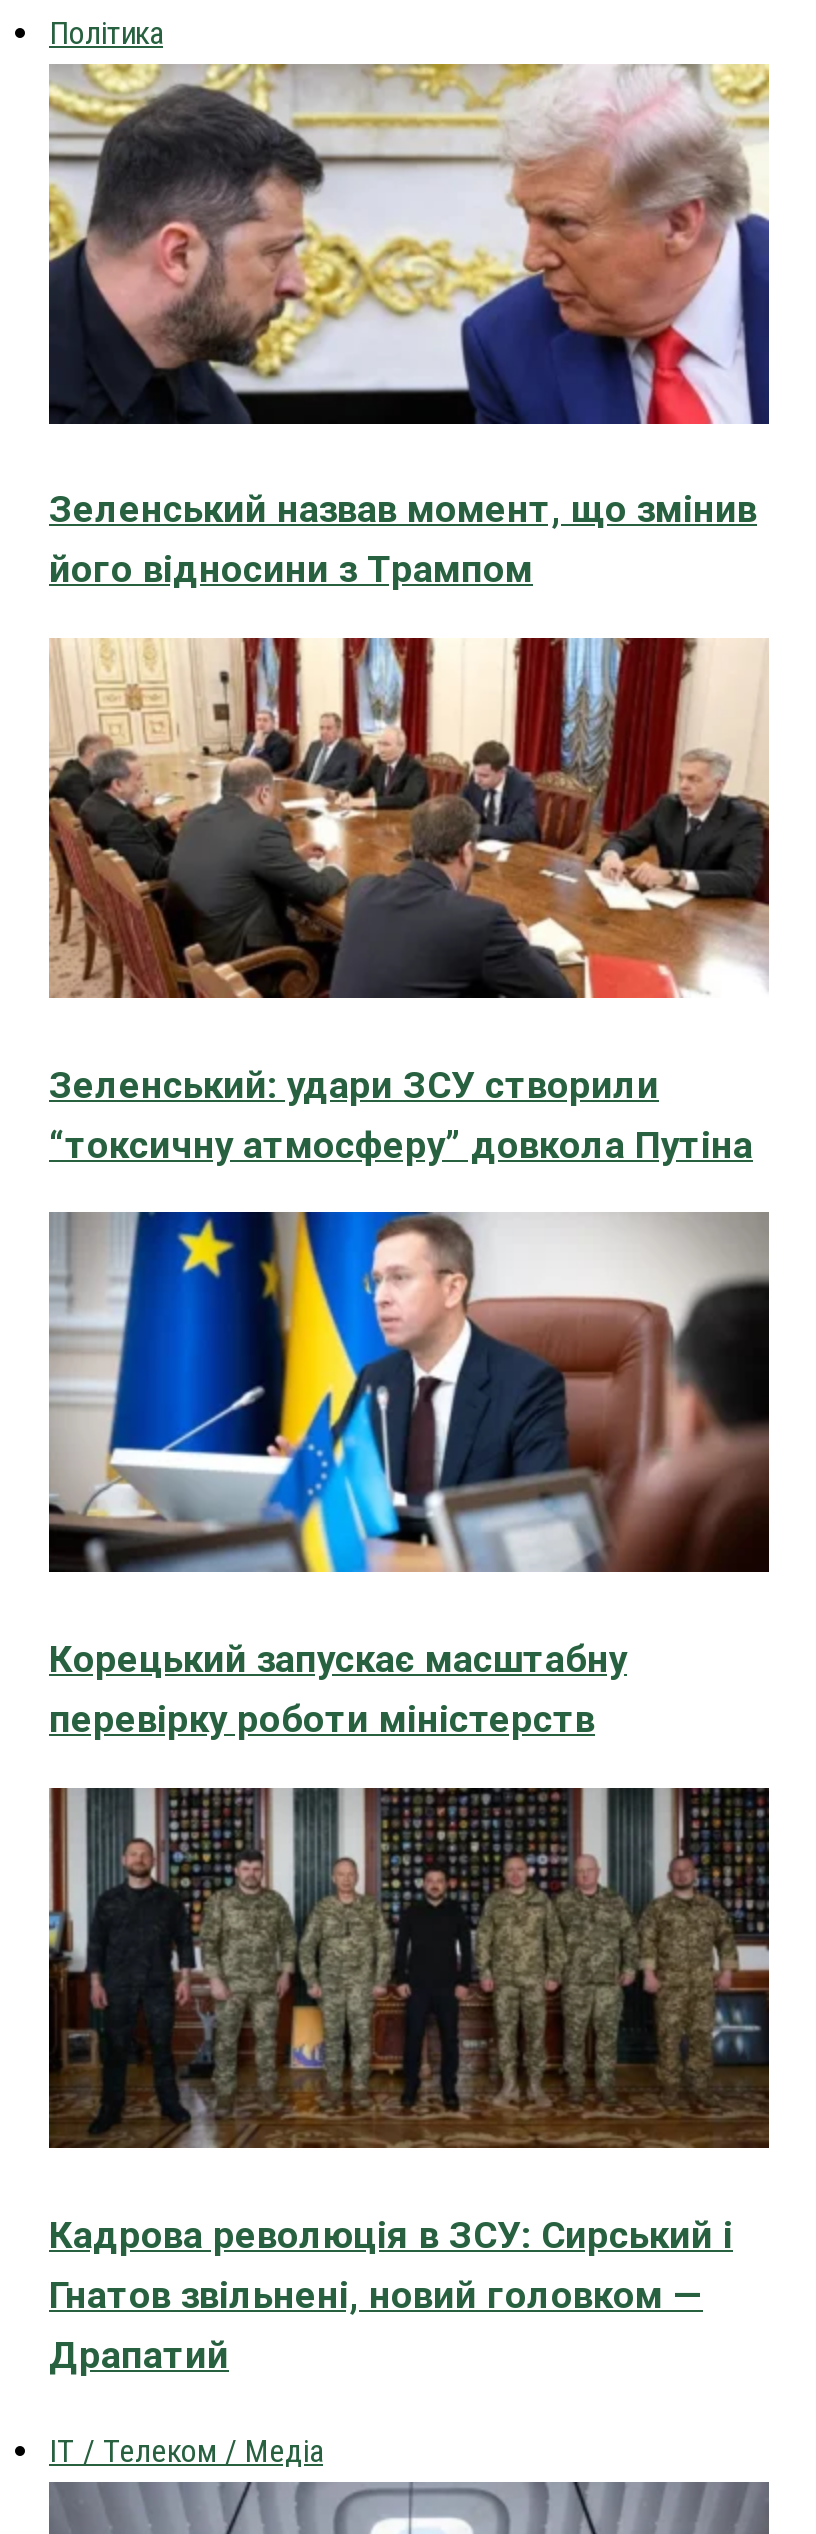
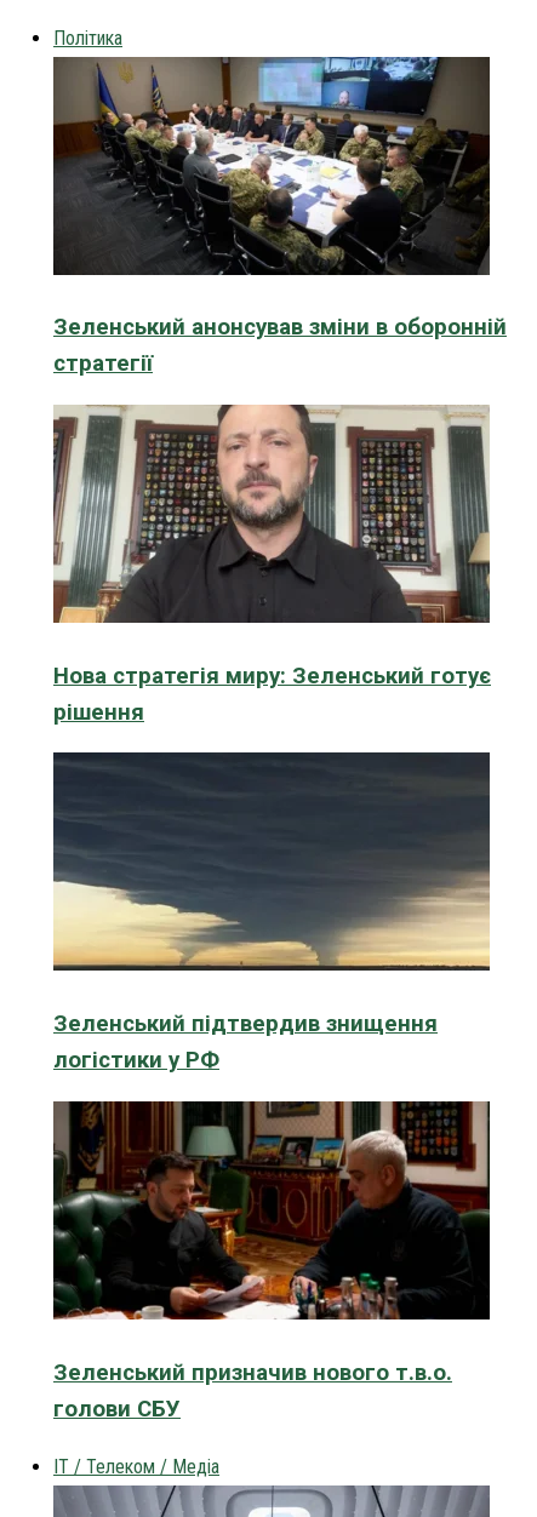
[47,62,771,592] [image] | Зеленський назвав момент, що змінив | його відносини з Трампом -> [52,56,507,377] [image] | Зеленський анонсував зміни в оборонній | стратегії
[49,636,771,1167] [image] | Зеленський: удари ЗСУ створили | “токсичну атмосферу” довкола Путіна -> [52,403,491,725] [image] | Нова стратегія миру: Зеленський готує | рішення
[47,1210,771,1742] [image] | Корецький запускає масштабну | перевірку роботи міністерств -> [52,751,491,1074] [image] | Зеленський підтвердив знищення | логістики у РФ
[47,1786,769,2377] [image] | Кадрова революція в ЗСУ: Сирський і | Гнатов звільнені, новий головком — | Драпатий -> [53,1100,490,1422] [image] | Зеленський призначив нового т.в.о. | голови СБУ

